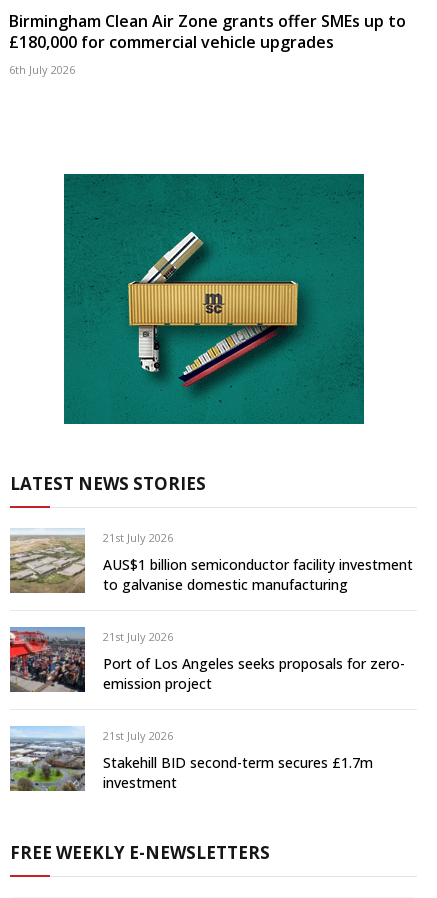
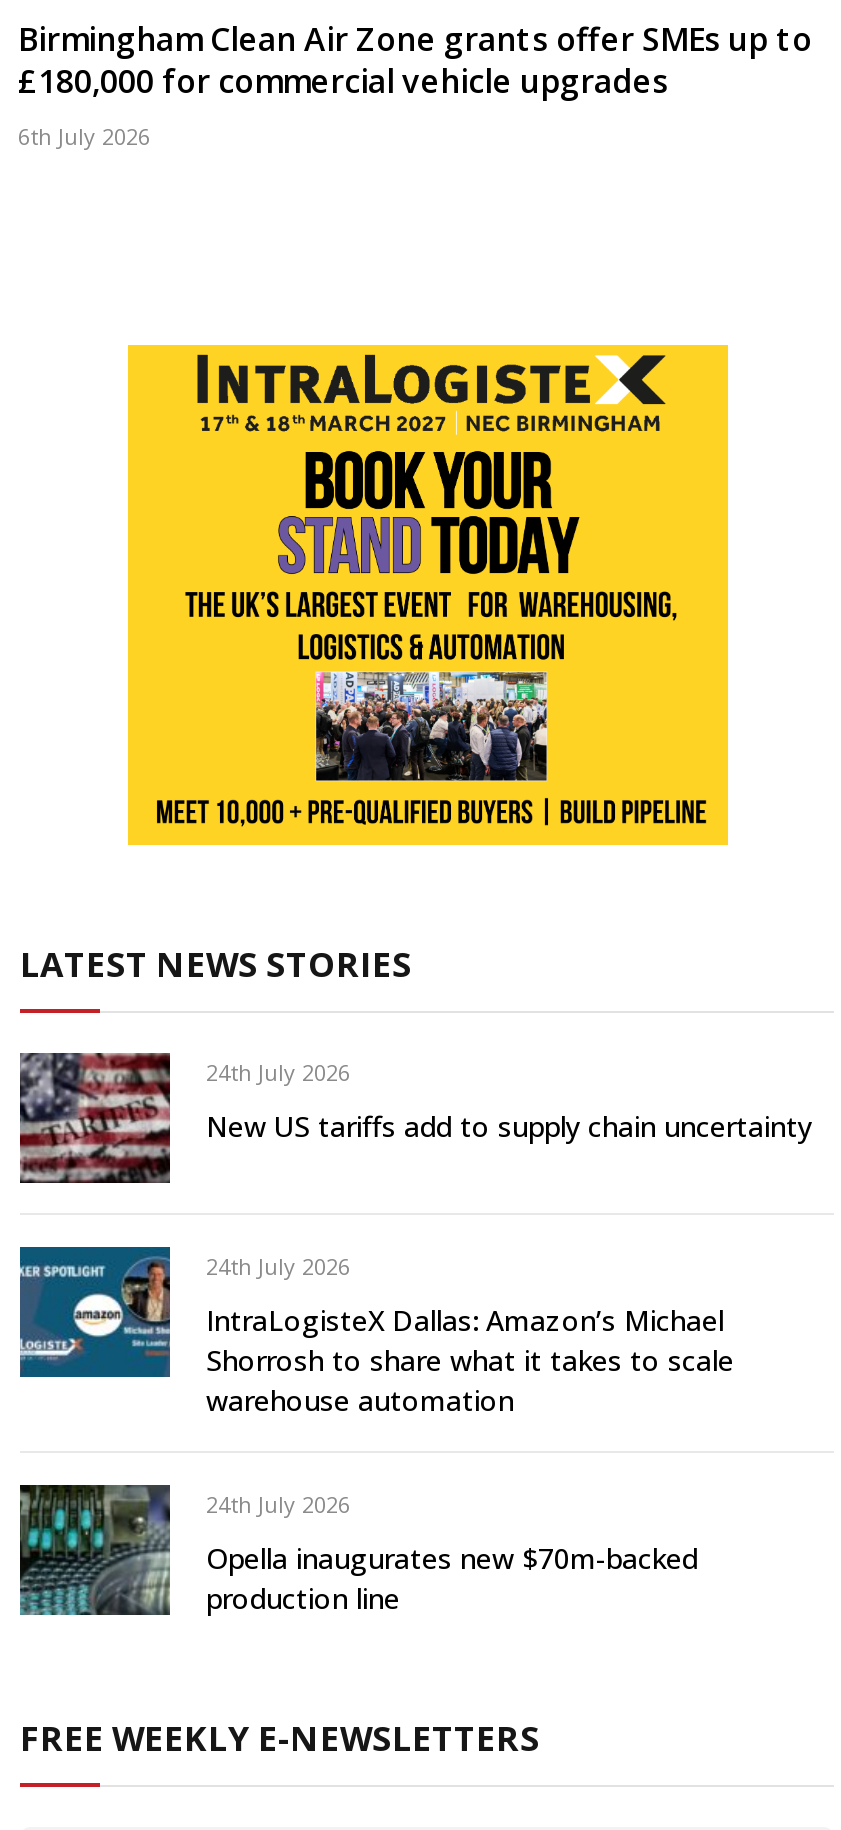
[63,173,365,425] [image] -> [126,343,730,847] [image]
[10,528,173,593] [image] | 21st July 2026 -> [18,1051,350,1183] [image] | 24th July 2026
[103,555,413,594] AUS$1 billion semiconductor facility investment | to galvanise domestic manufacturing -> [206,1106,812,1144] New US tariffs add to supply chain uncertainty
[9,624,173,693] [image] | 21st July 2026 -> [18,1243,350,1381] [image] | 24th July 2026
[103,654,405,693] Port of Los Angeles seeks proposals for zero- | emission project -> [206,1301,734,1419] IntraLogisteX Dallas: Amazon’s Michael | Shorrosh to share what it takes to scale | warehouse automation
[10,726,173,792] [image] | 21st July 2026 -> [20,1481,350,1615] [image] | 24th July 2026
[103,753,373,792] Stakehill BID second-term secures £1.7m | investment -> [206,1539,698,1617] Opella inaugurates new $70m-backed | production line

